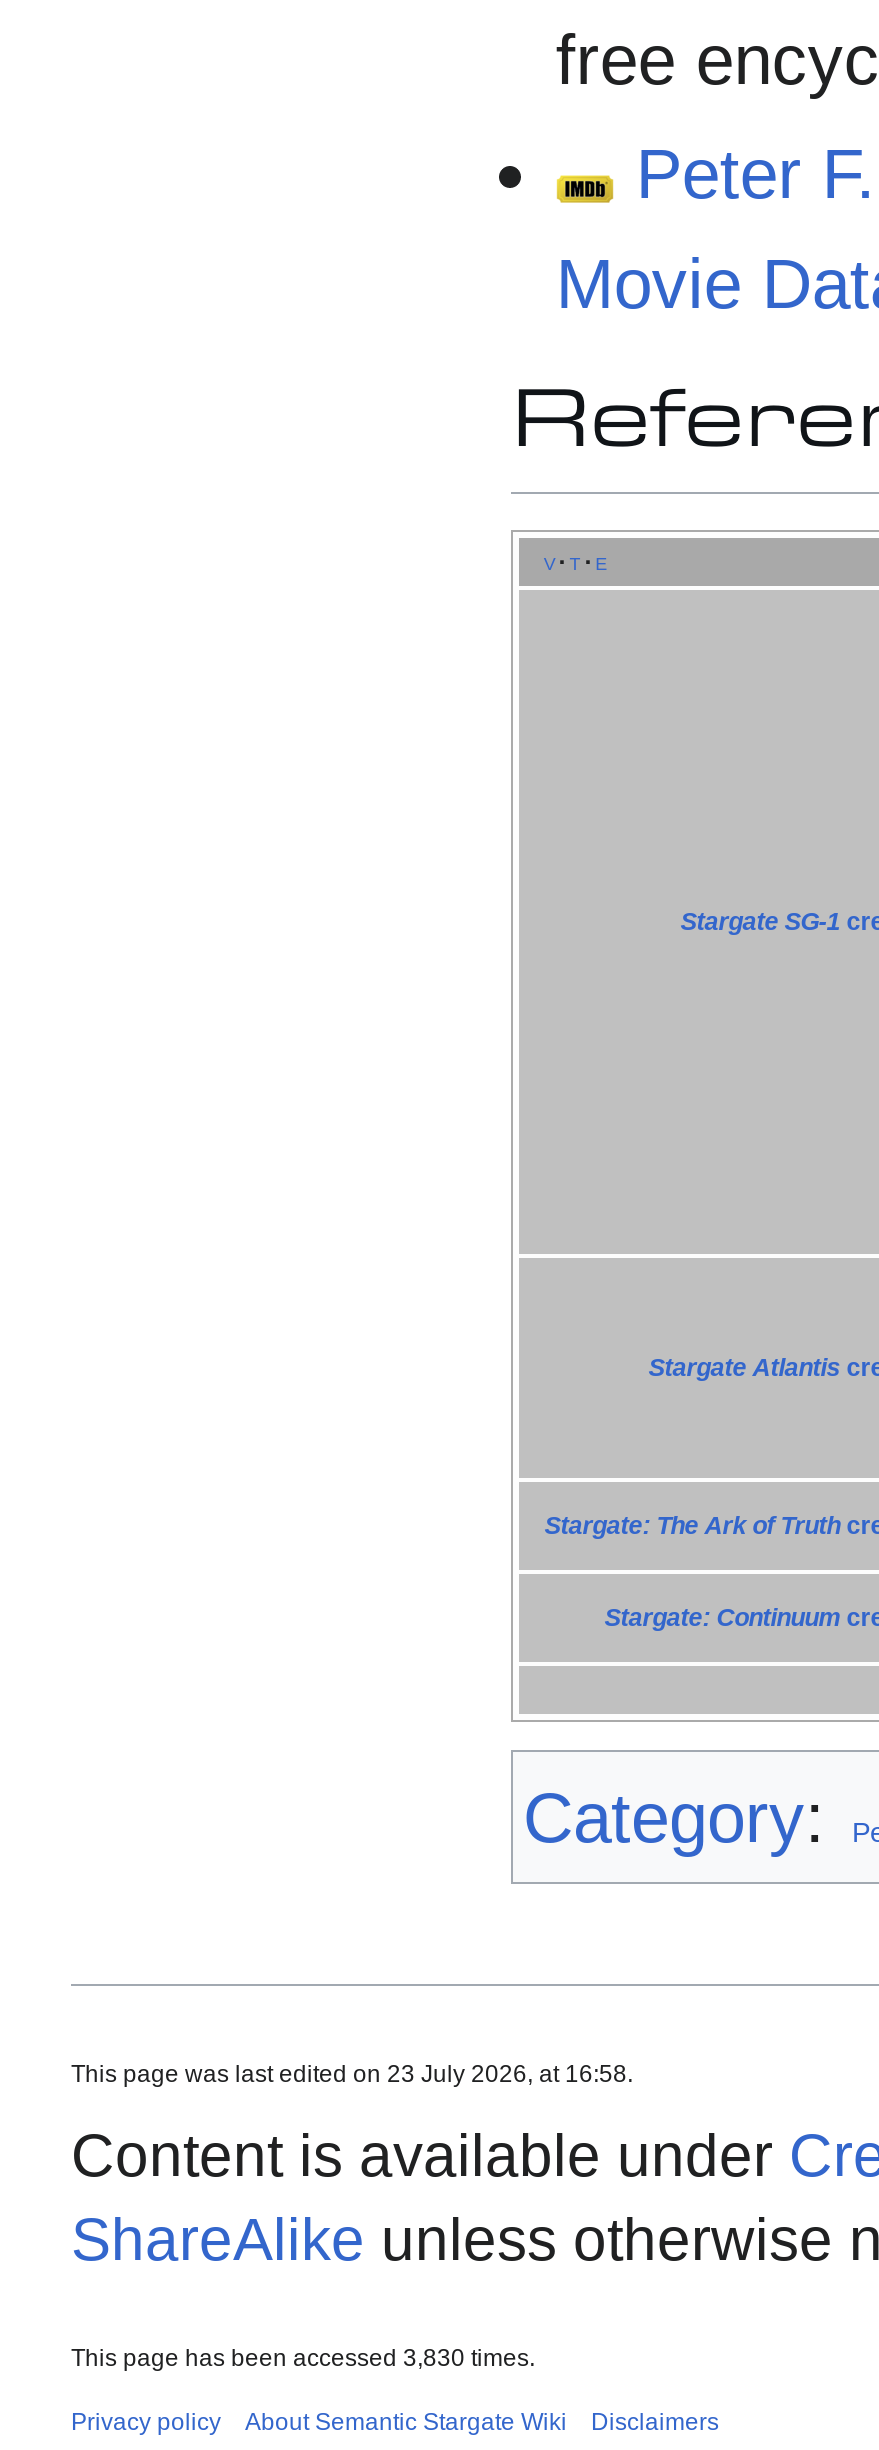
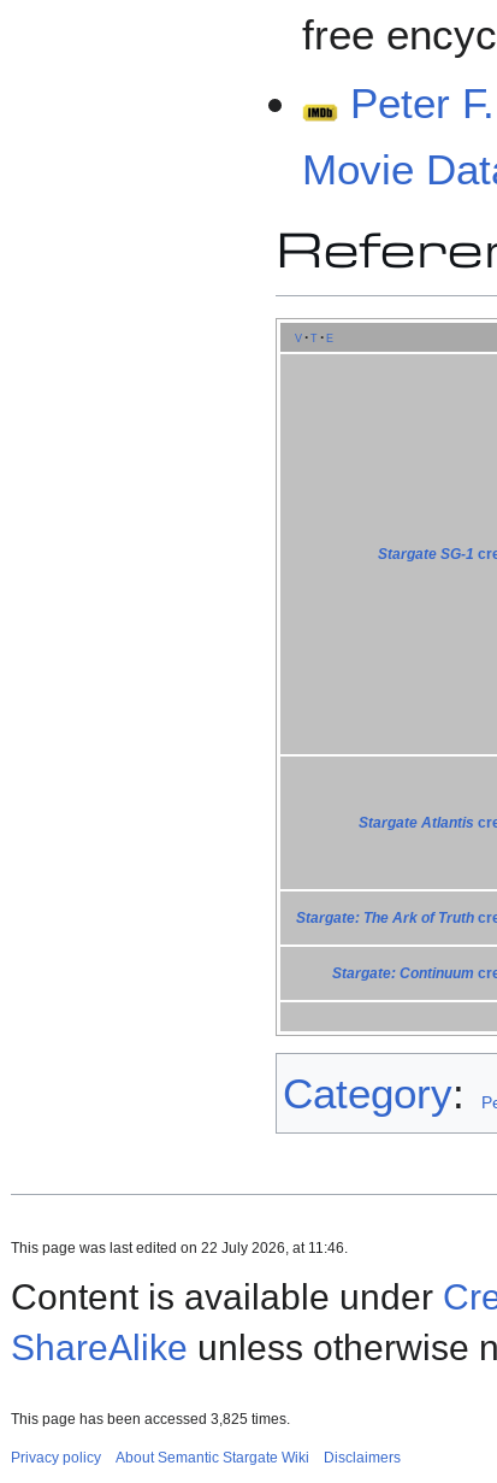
[71,2059,633,2087] This page was last edited on 23 July 2026, at 16:58. -> [11,1239,348,1256] This page was last edited on 22 July 2026, at 11:46.
[71,2343,535,2371] This page has been accessed 3,830 times. -> [11,1410,290,1427] This page has been accessed 3,825 times.

